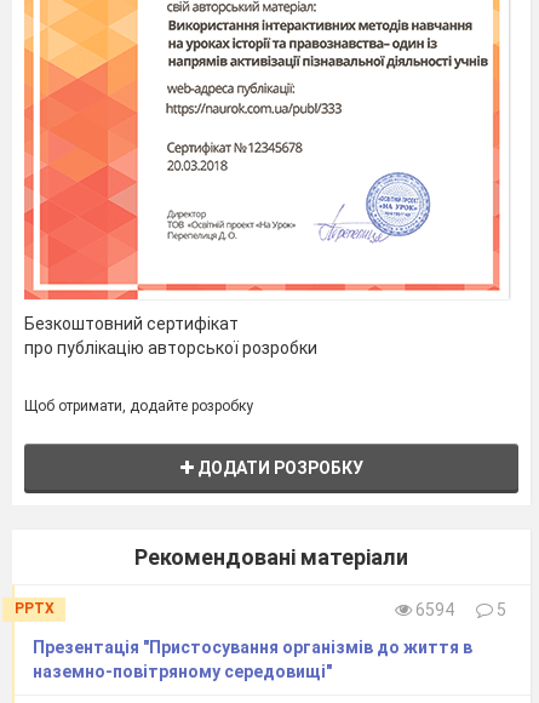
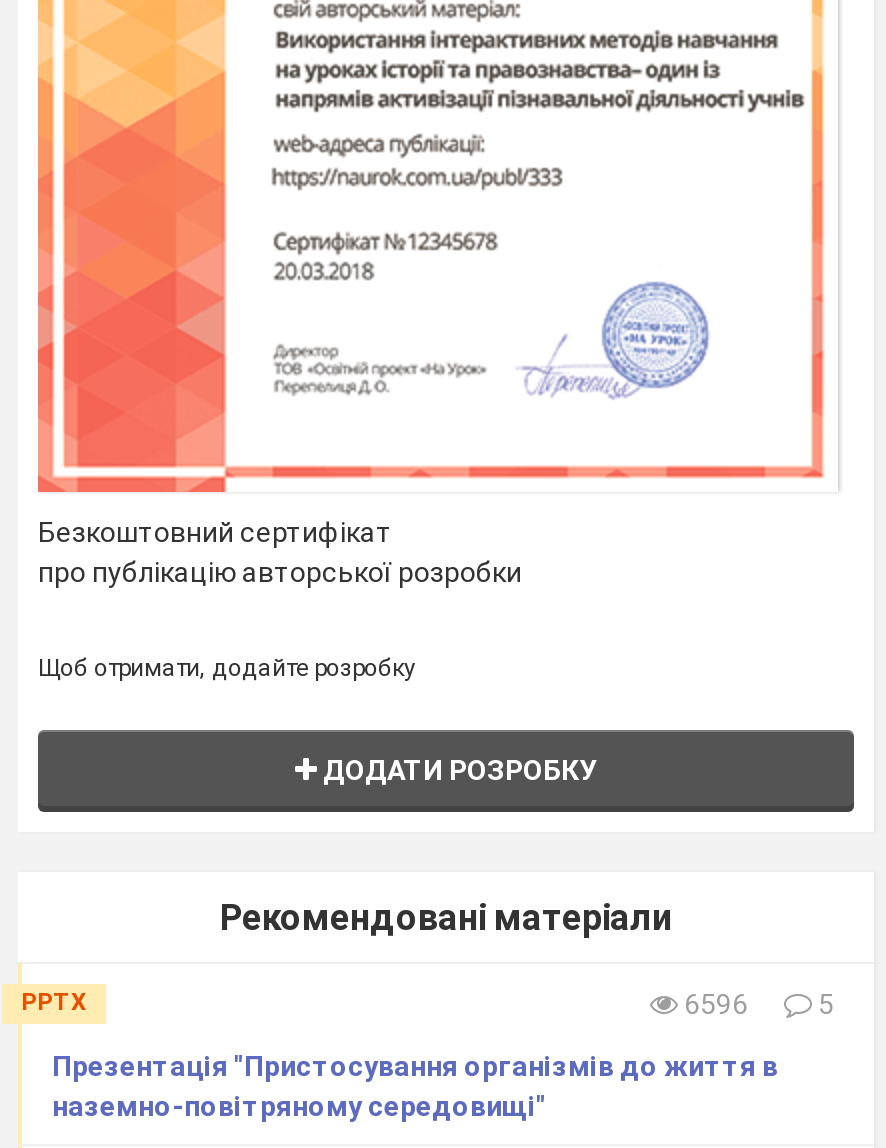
[412,600,506,619] 6594 5 -> [678,989,834,1021] 6596 5

